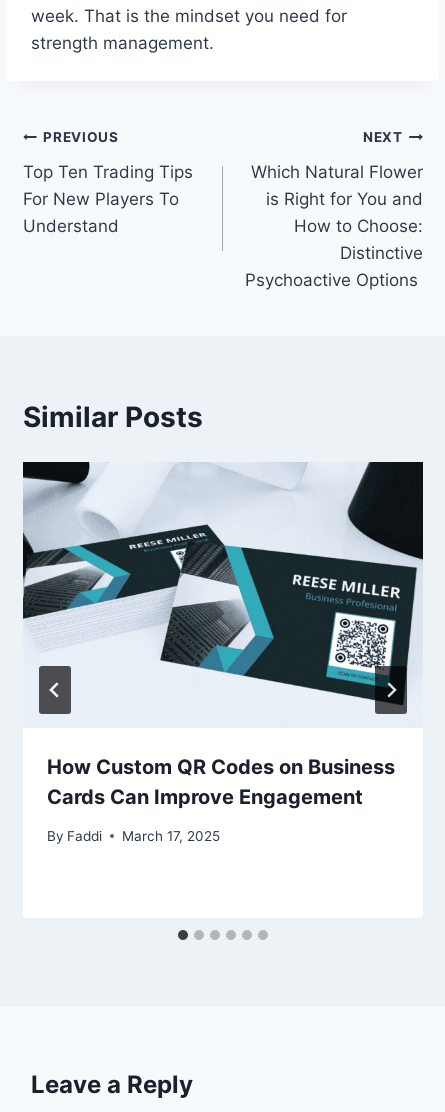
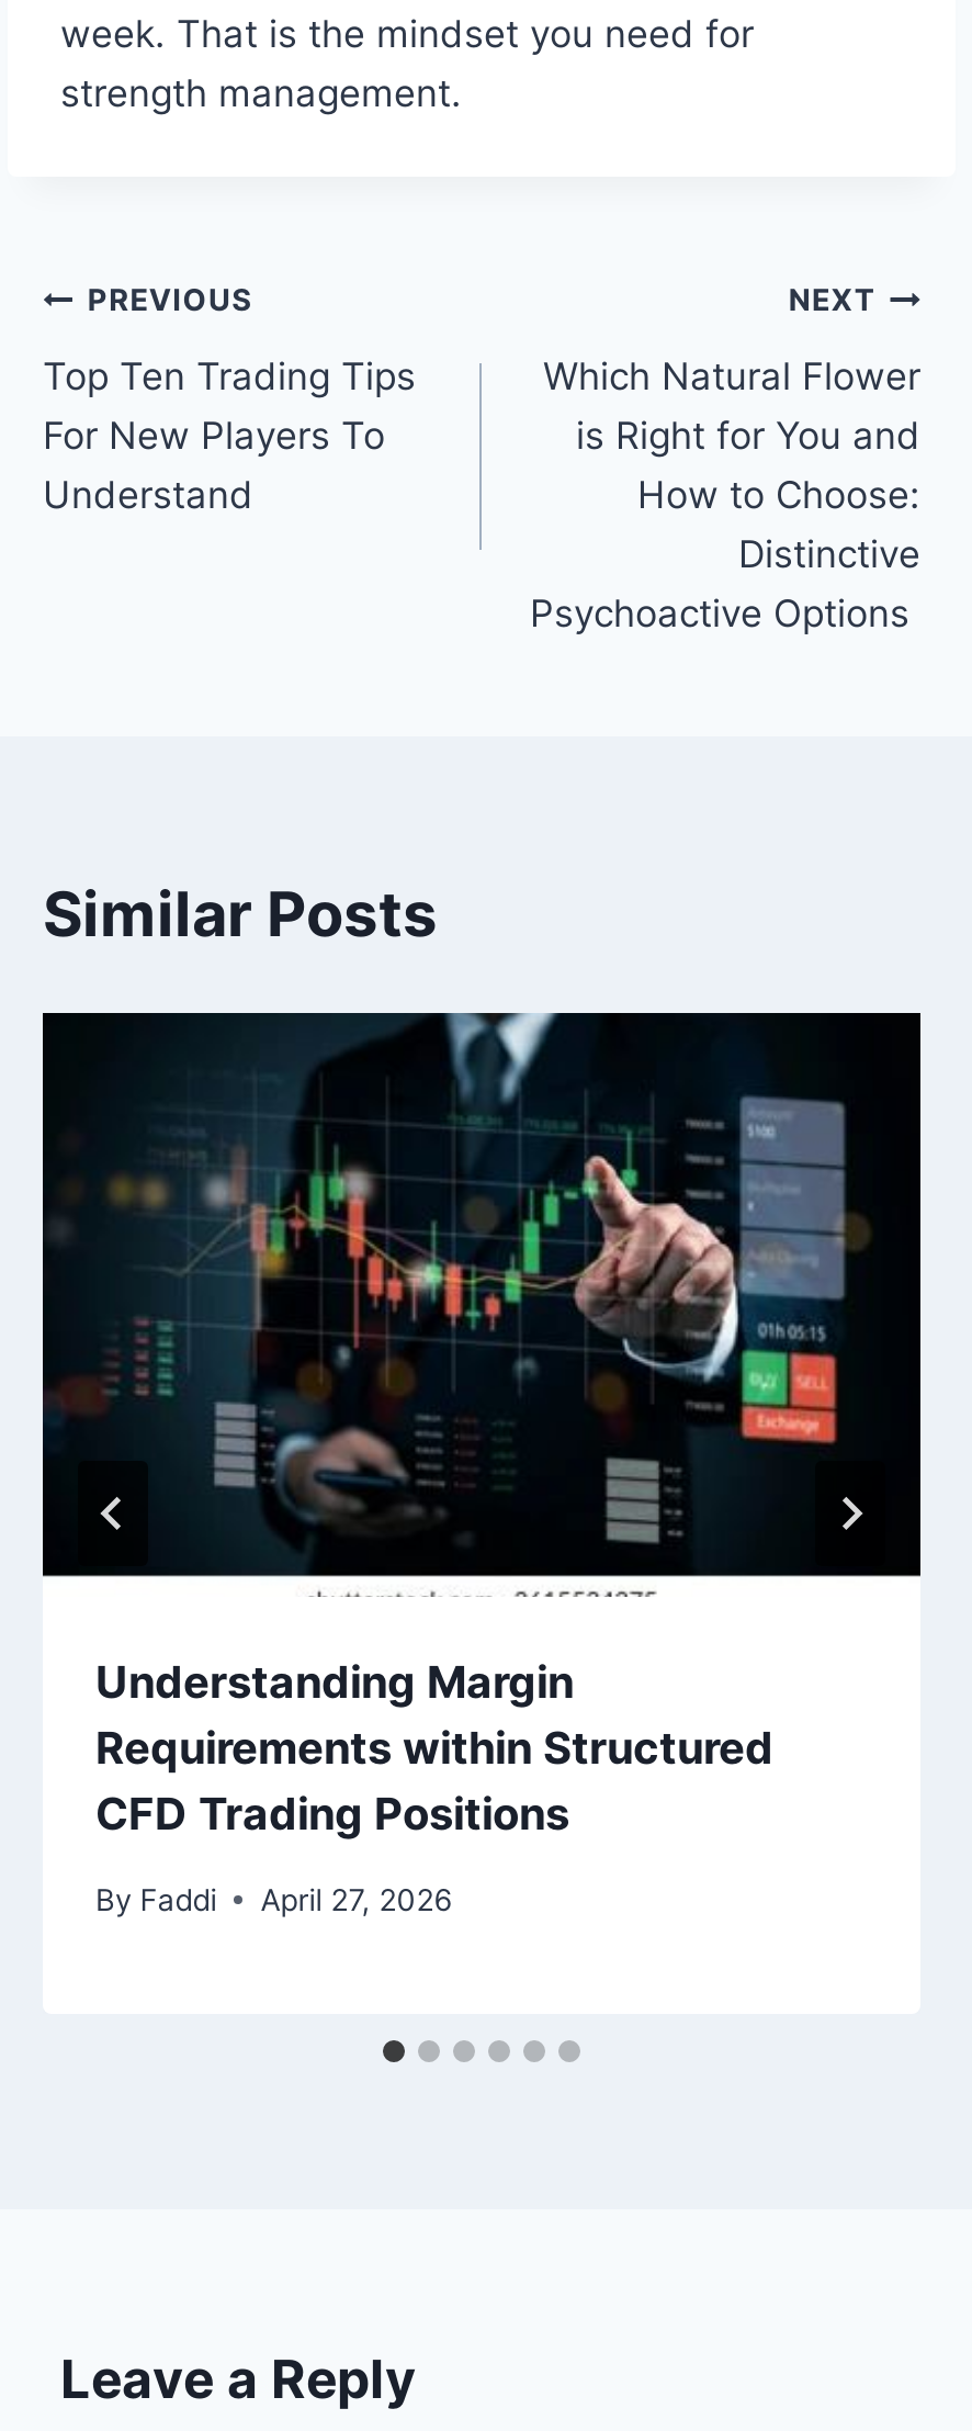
[22,462,423,809] [image] | How Custom QR Codes on Business | Cards Can Improve Engagement -> [41,1011,923,1841] [image] | Understanding Margin | Requirements within Structured | CFD Trading Positions
[47,828,220,844] By Faddi March 17, 2025 -> [95,1882,451,1917] By Faddi April 27, 2026
moved [47,828,102,844] -> [95,1882,217,1917]: By Faddi

